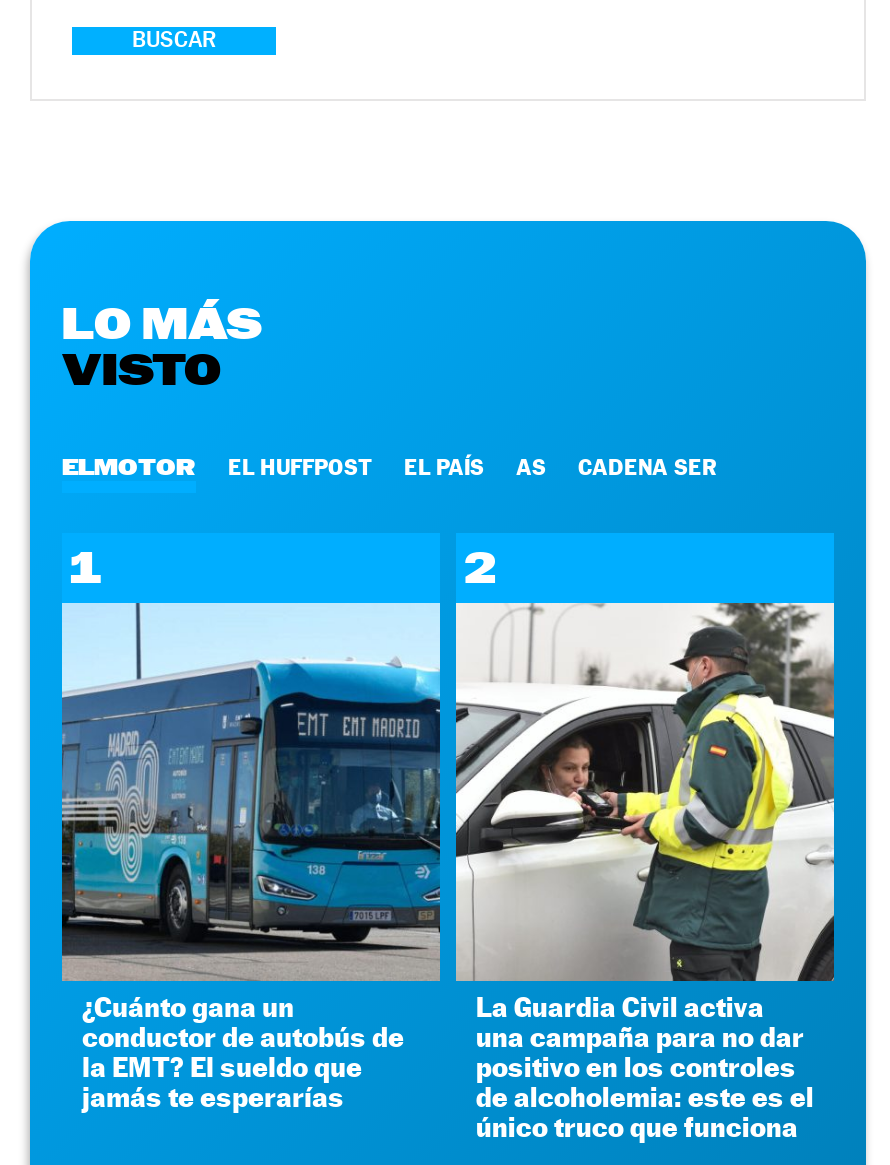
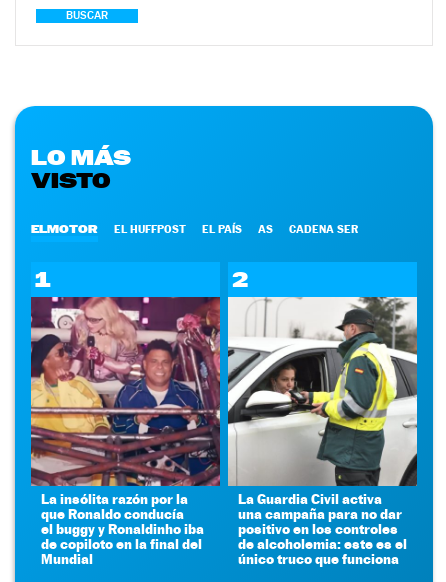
[60,601,442,1114] [image] | ¿Cuánto gana un | conductor de autobús de | la EMT? El sueldo que | jamás te esperarías -> [30,296,221,567] [image] | La insólita razón por la | que Ronaldo conducía | el buggy y Ronaldinho iba | de copiloto en la final del | Mundial

